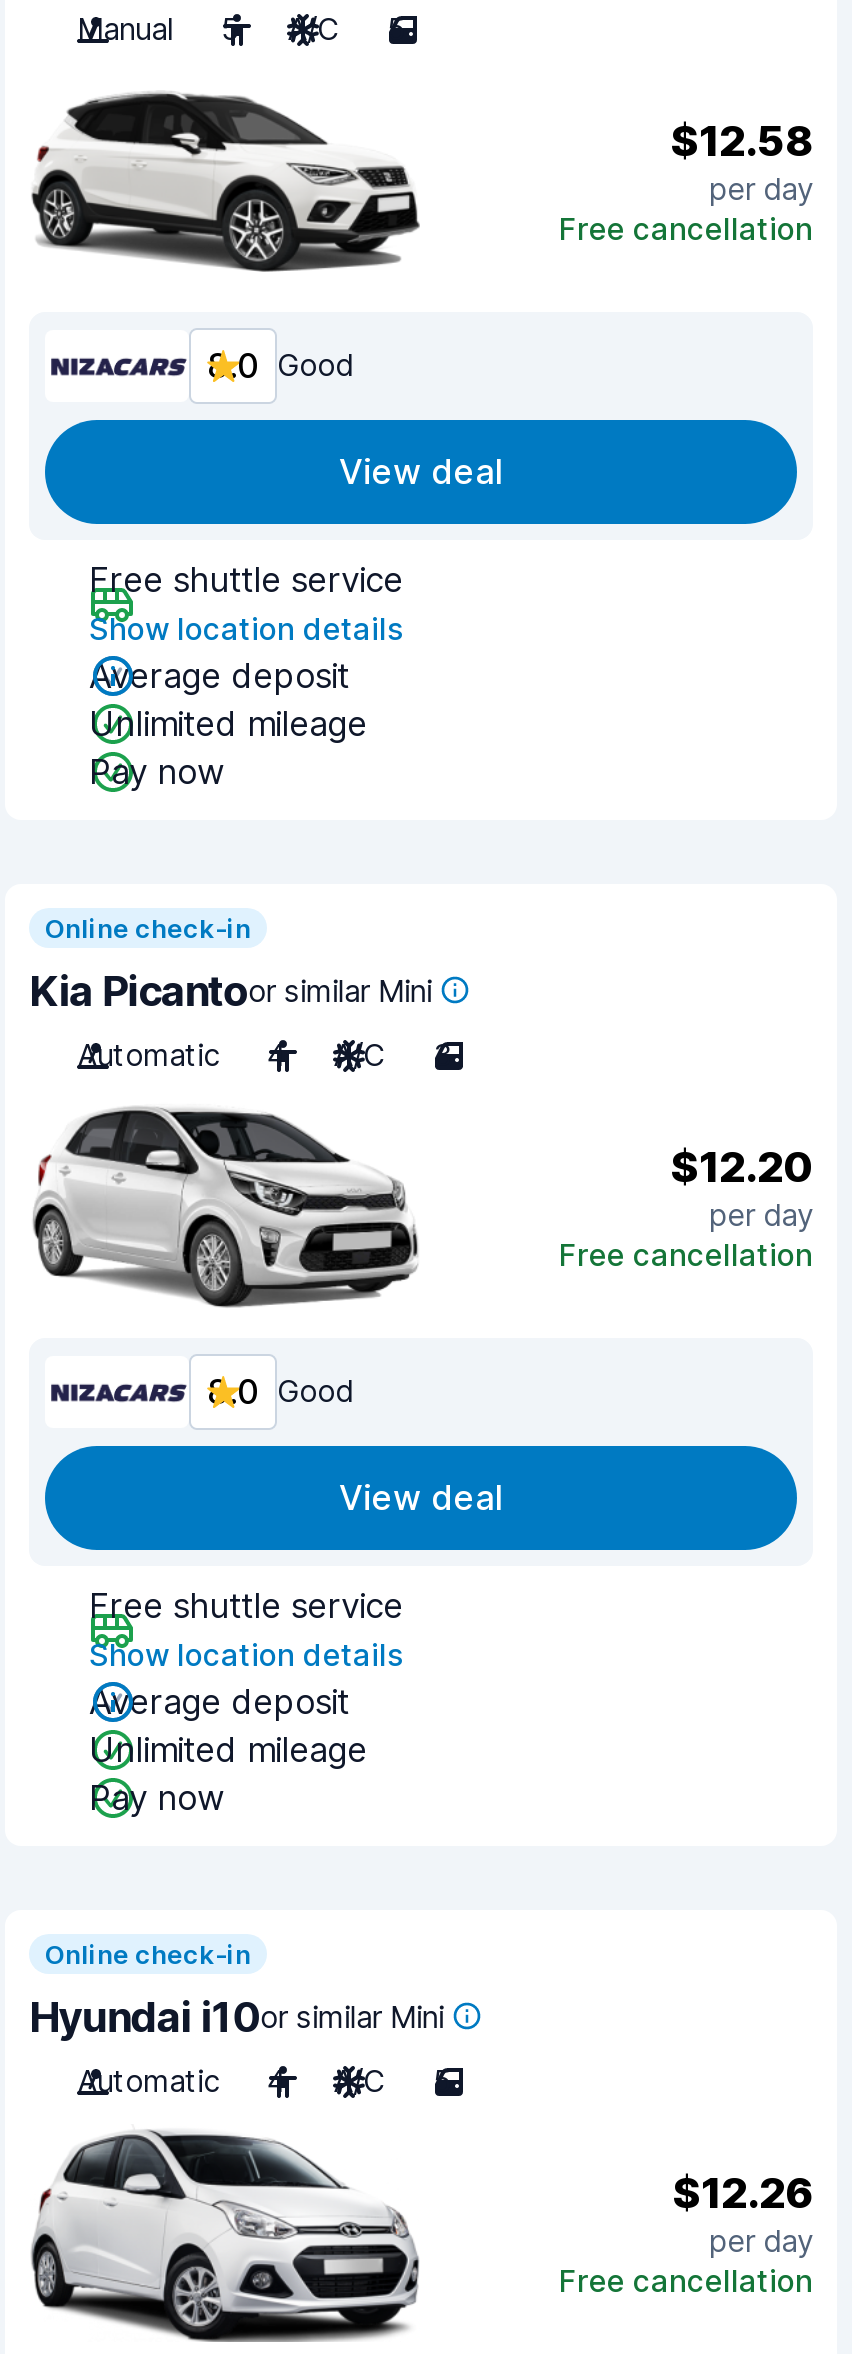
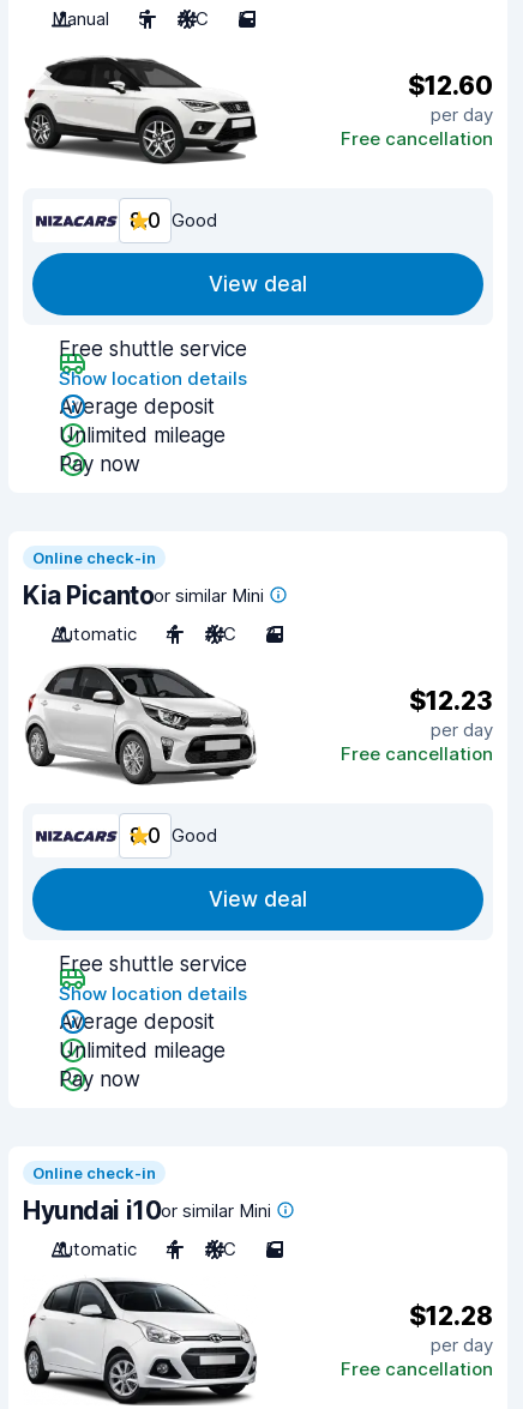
[671,115,813,165] $12.58 -> [408,70,493,100] $12.60
[671,1141,813,1191] $12.20 -> [409,685,493,715] $12.23
[673,2167,813,2217] $12.26 -> [409,1300,493,1330] $12.28

